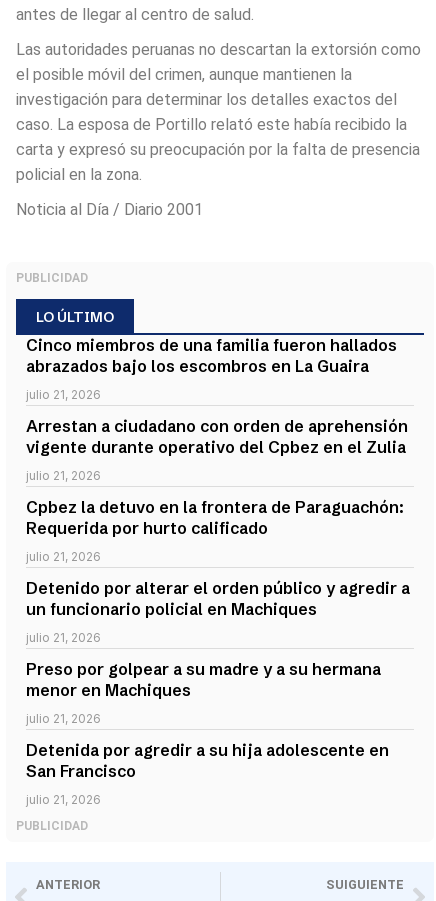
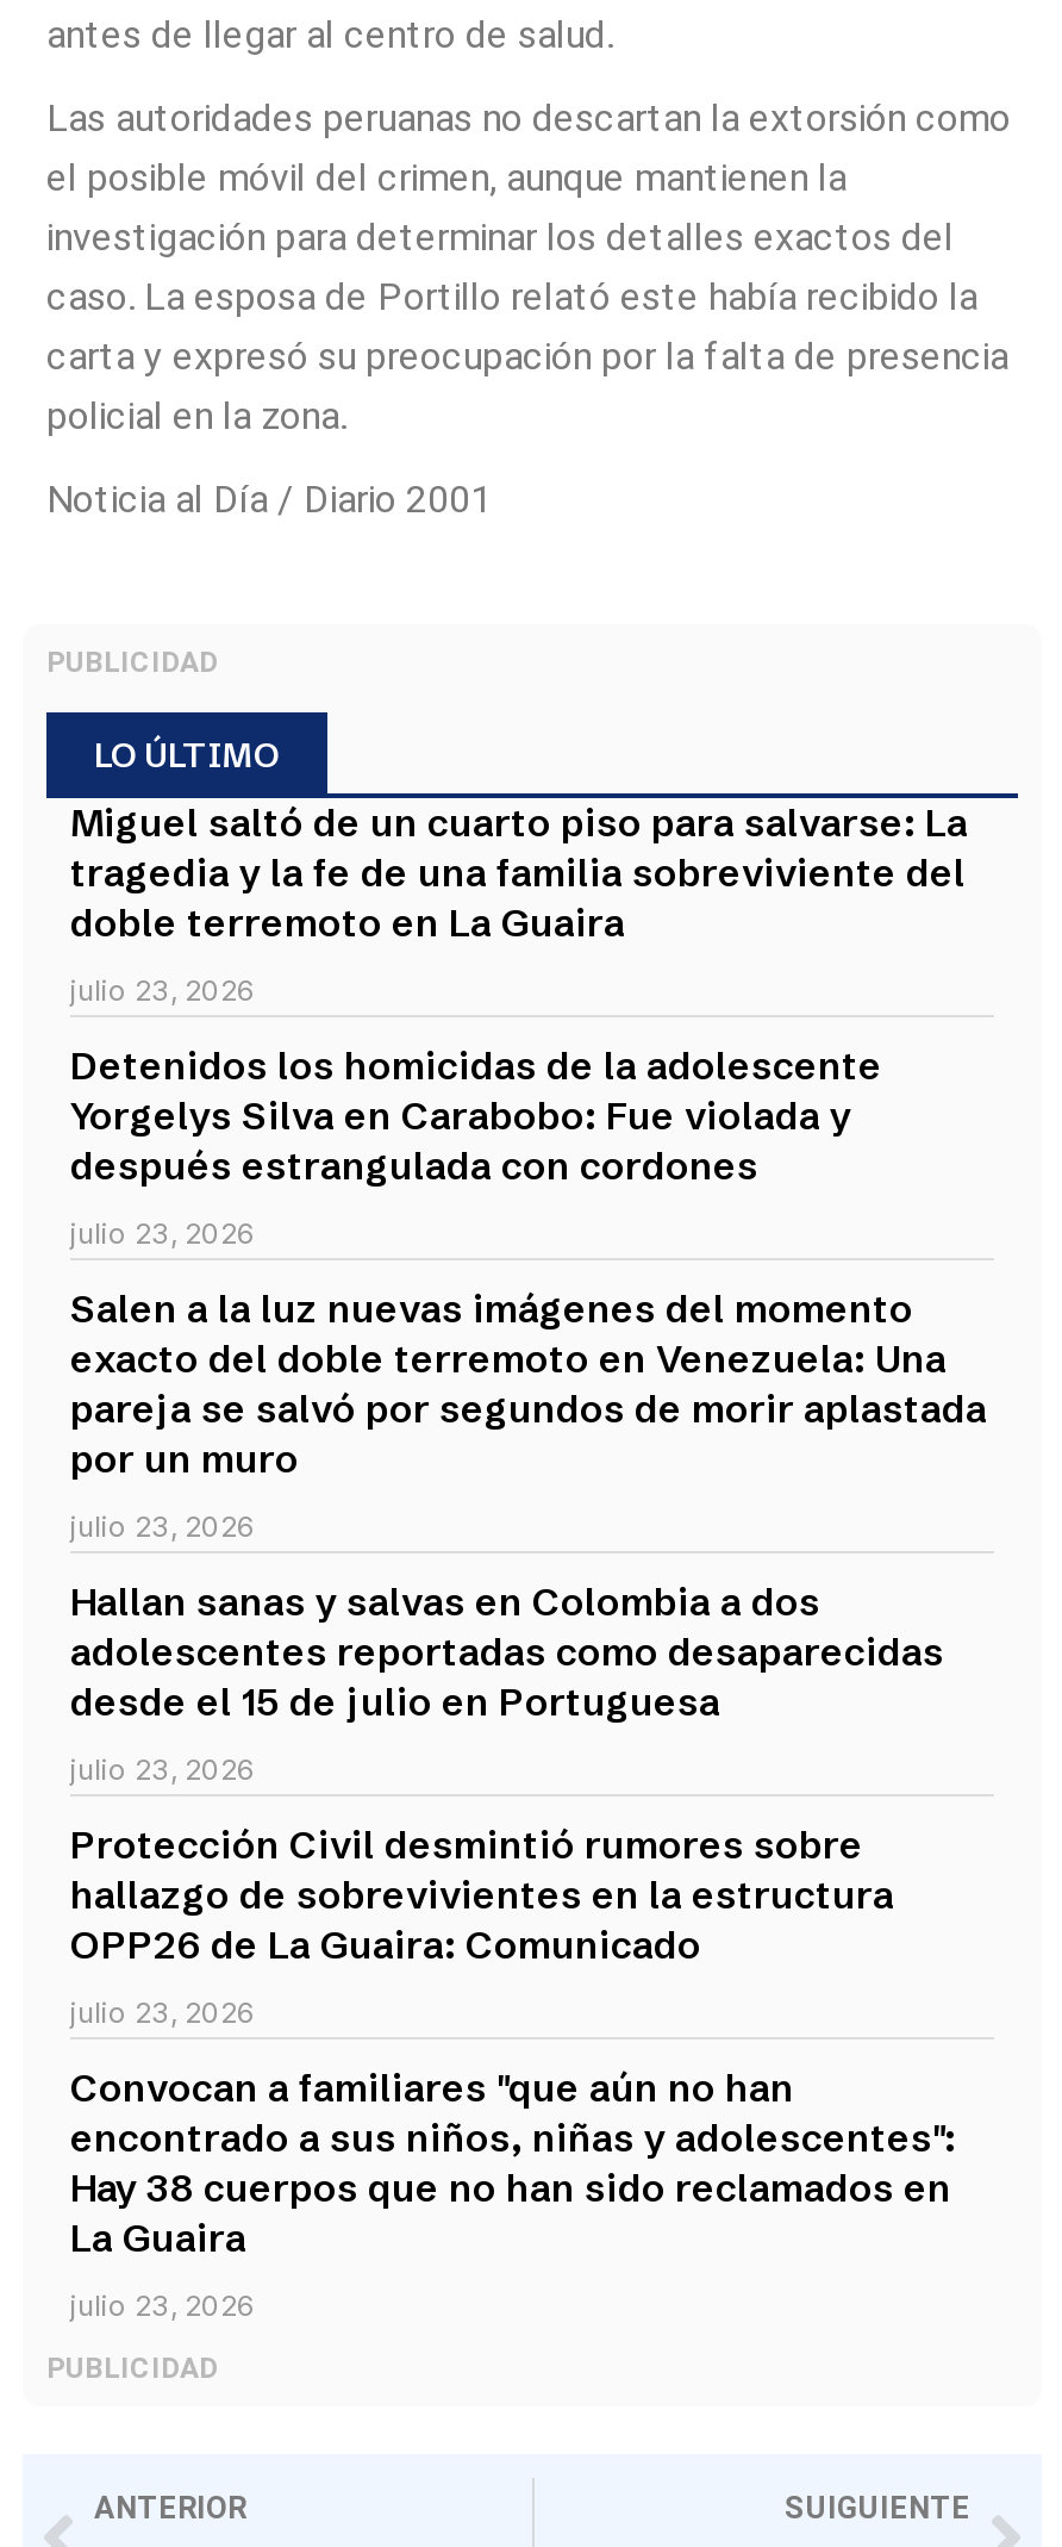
[26,335,397,376] Cinco miembros de una familia fueron hallados | abrazados bajo los escombros en La Guaira -> [70,798,968,946] Miguel saltó de un cuarto piso para salvarse: La | tragedia y la fe de una familia sobreviviente del | doble terremoto en La Guaira
[26,387,101,402] julio 21, 2026 -> [70,972,256,1008] julio 23, 2026
[26,416,408,457] Arrestan a ciudadano con orden de aprehensión | vigente durante operativo del Cpbez en el Zulia -> [70,1041,882,1189] Detenidos los homicidas de la adolescente | Yorgelys Silva en Carabobo: Fue violada y | después estrangulada con cordones
[26,468,101,483] julio 21, 2026 -> [70,1215,256,1251] julio 23, 2026
[26,497,404,538] Cpbez la detuvo en la frontera de Paraguachón: | Requerida por hurto calificado -> [70,1284,987,1482] Salen a la luz nuevas imágenes del momento | exacto del doble terremoto en Venezuela: Una | pareja se salvó por segundos de morir aplastada | por un muro
[26,549,101,564] julio 21, 2026 -> [70,1508,256,1544] julio 23, 2026
[26,578,410,619] Detenido por alterar el orden público y agredir a | un funcionario policial en Machiques -> [70,1577,944,1725] Hallan sanas y salvas en Colombia a dos | adolescentes reportadas como desaparecidas | desde el 15 de julio en Portuguesa
[26,630,101,645] julio 21, 2026 -> [70,1751,256,1787] julio 23, 2026
[26,659,381,700] Preso por golpear a su madre y a su hermana | menor en Machiques -> [70,1820,894,1968] Protección Civil desmintió rumores sobre | hallazgo de sobrevivientes en la estructura | OPP26 de La Guaira: Comunicado
[26,711,101,726] julio 21, 2026 -> [70,1994,256,2030] julio 23, 2026
[26,740,389,781] Detenida por agredir a su hija adolescente en | San Francisco -> [70,2063,956,2261] Convocan a familiares "que aún no han | encontrado a sus niños, niñas y adolescentes": | Hay 38 cuerpos que no han sido reclamados en | La Guaira
[26,792,101,807] julio 21, 2026 -> [70,2287,256,2323] julio 23, 2026

